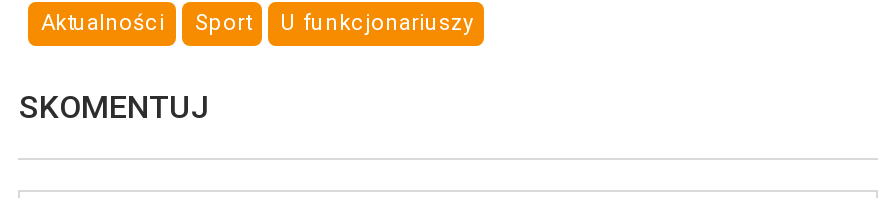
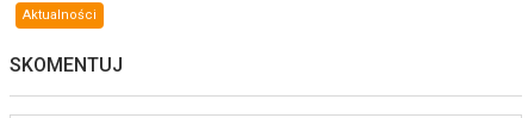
[195,11,473,37] Sport | U funkcjonariuszy -> none

